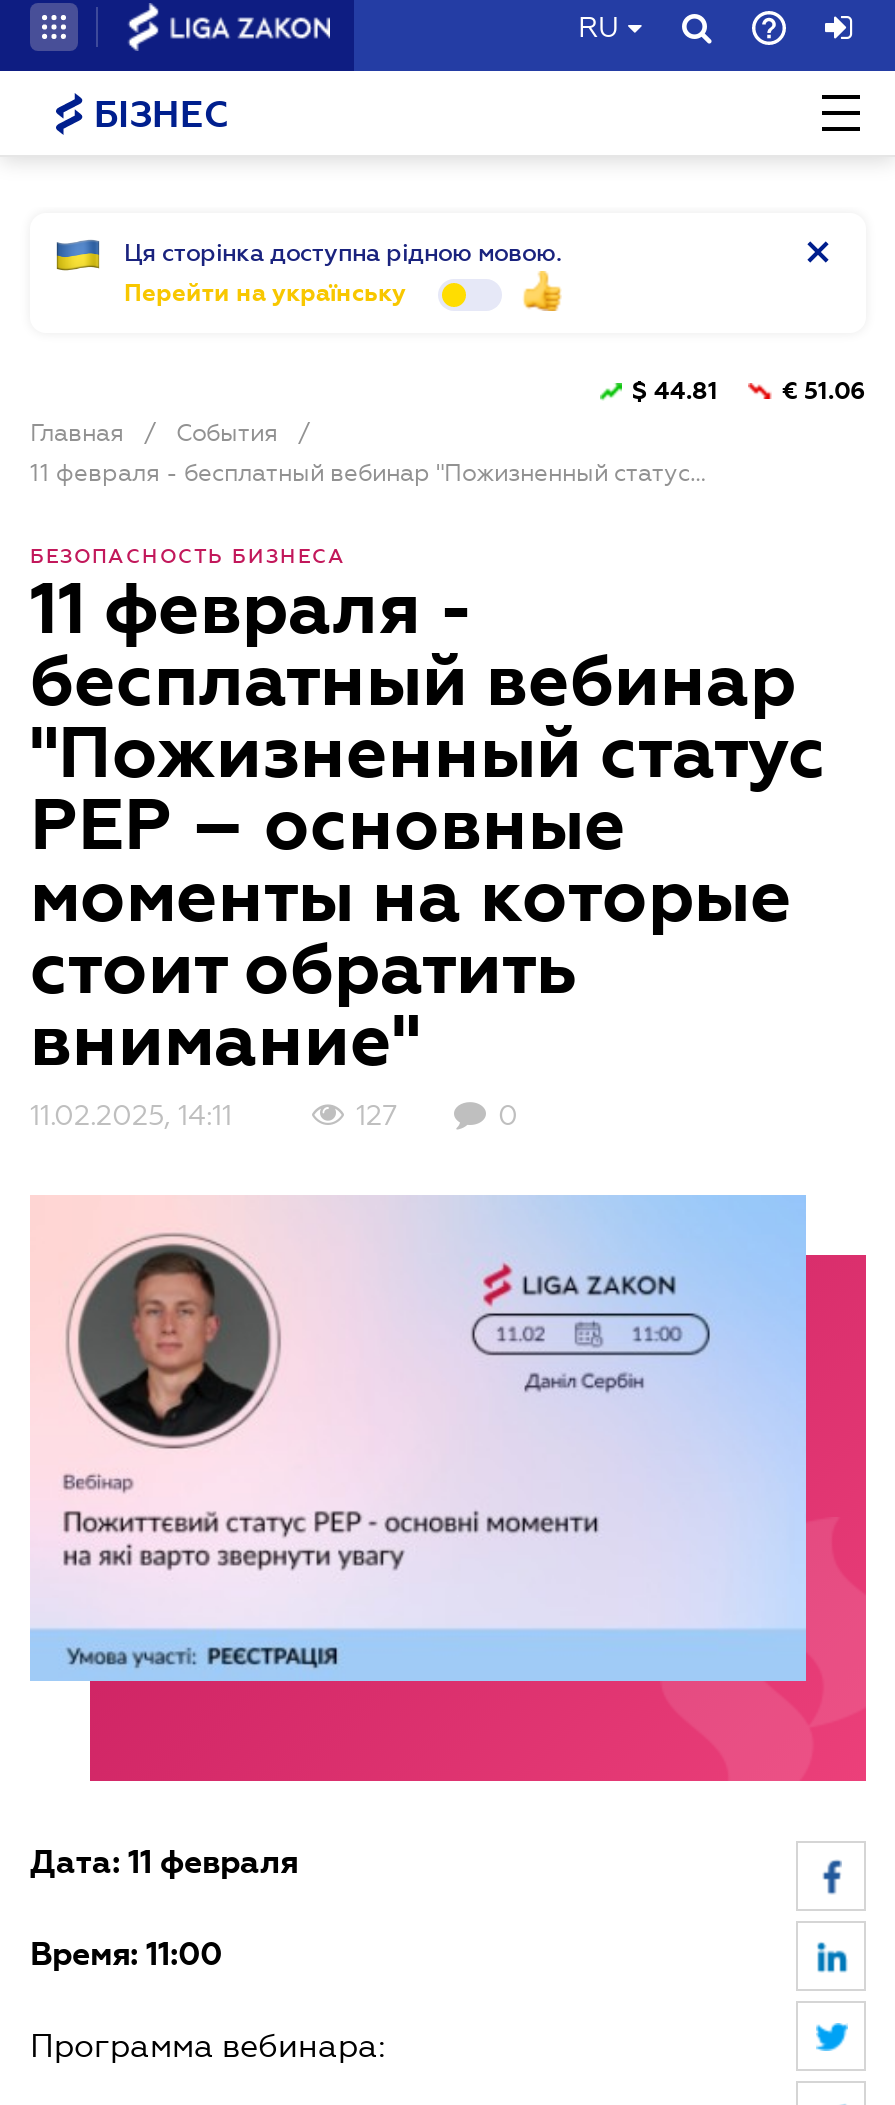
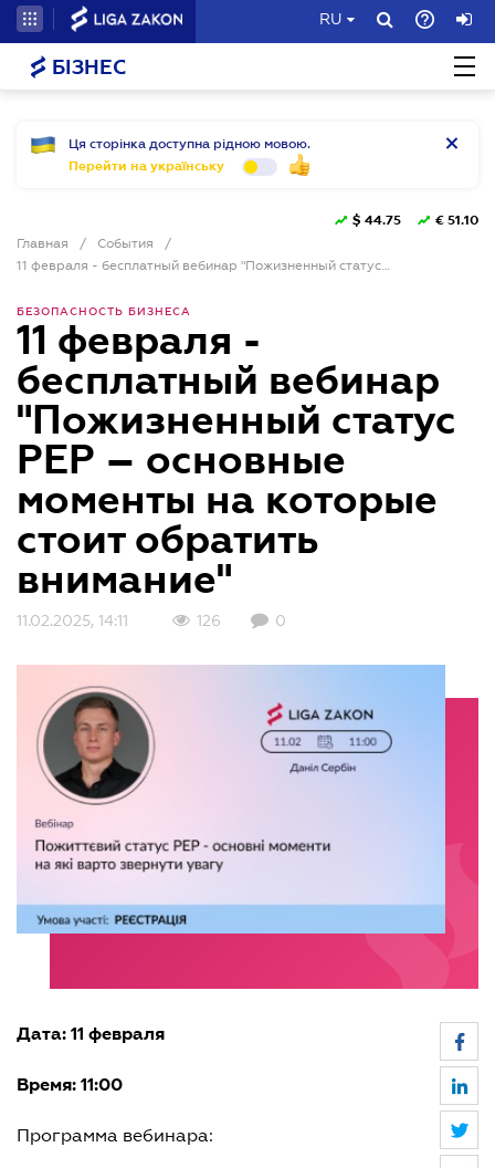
[626,377,718,405] $44.81 -> [349,212,401,228] $44.75
[776,377,866,405] €51.06 -> [432,212,478,228] €51.10
[356,1099,398,1131] 127 -> [197,612,221,629] 126

